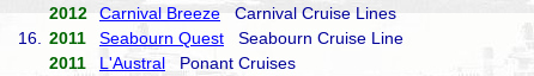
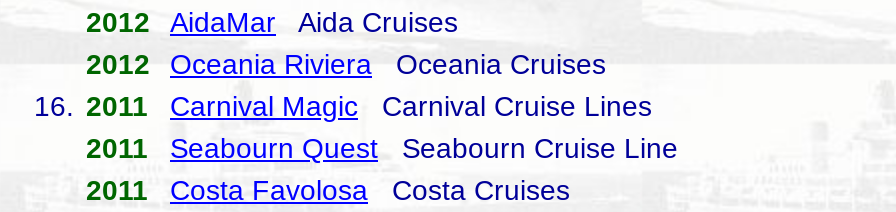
[99,4,396,23] Carnival Breeze Carnival Cruise Lines -> [86,6,606,80] AidaMar Aida Cruises | 2012 | Oceania Riviera Oceania Cruises
none -> [86,90,652,164] Carnival Magic Carnival Cruise Lines | 2011
[99,53,296,72] L'Austral Ponant Cruises -> [170,174,570,206] Costa Favolosa Costa Cruises

